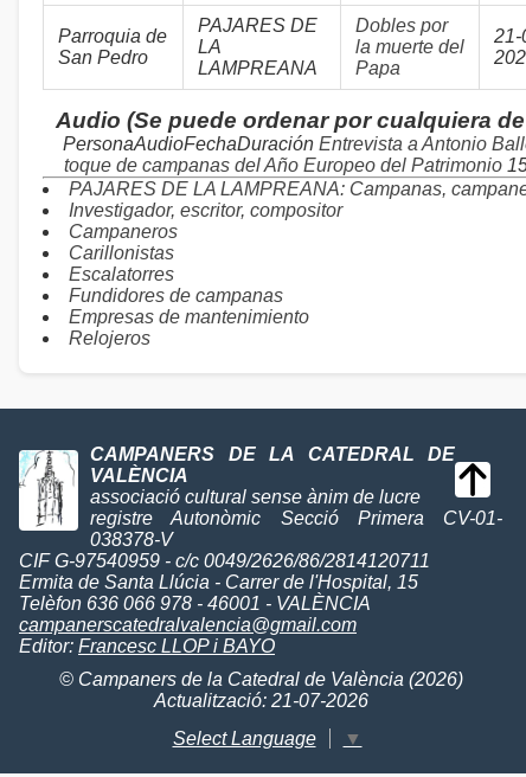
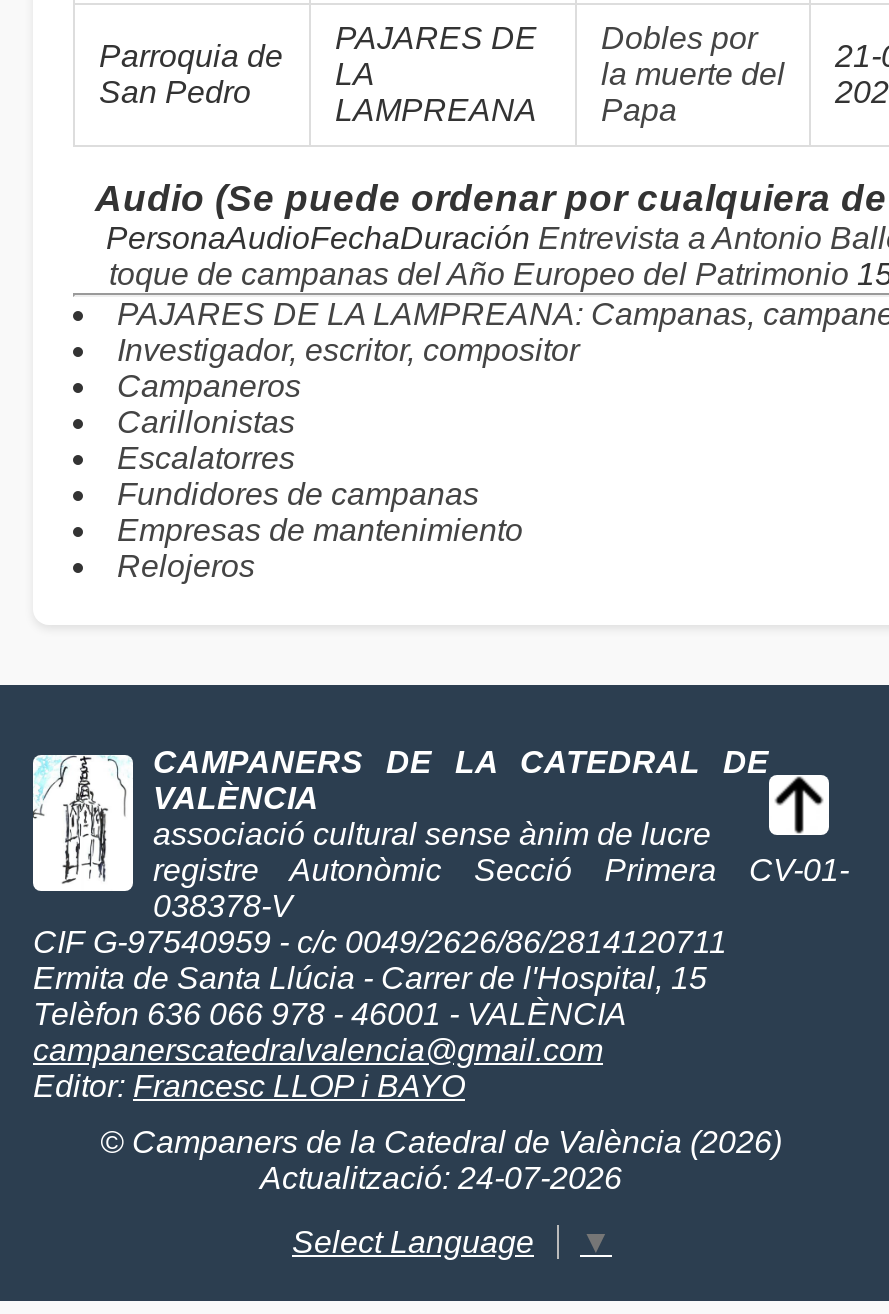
[153,691,368,711] Actualització: 21-07-2026 -> [260,1161,622,1195] Actualització: 24-07-2026

